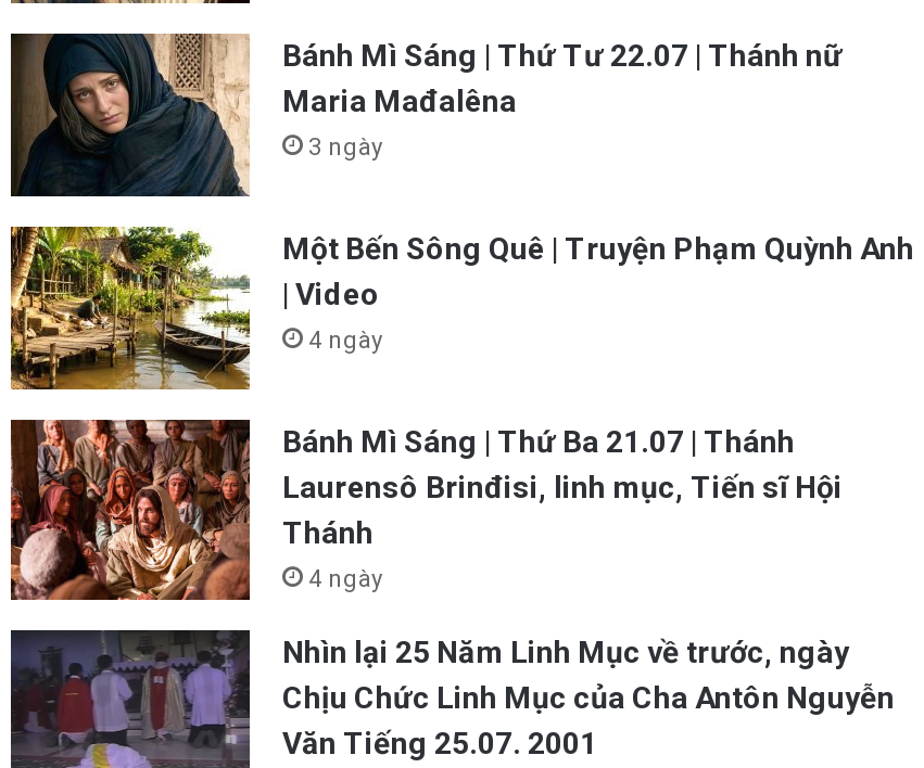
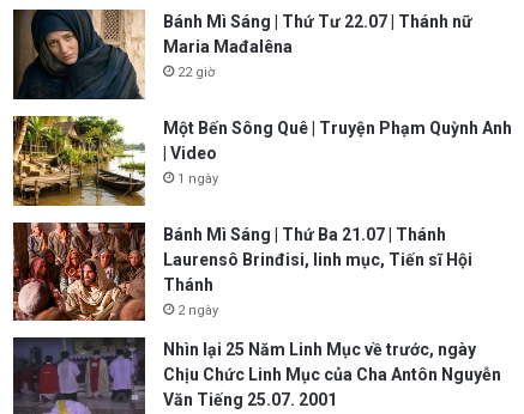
[308,134,382,162] 3 ngày -> [177,64,215,80] 22 giờ
[308,327,382,355] 4 ngày -> [177,171,218,186] 1 ngày
[308,565,382,594] 4 ngày -> [177,302,218,318] 2 ngày

